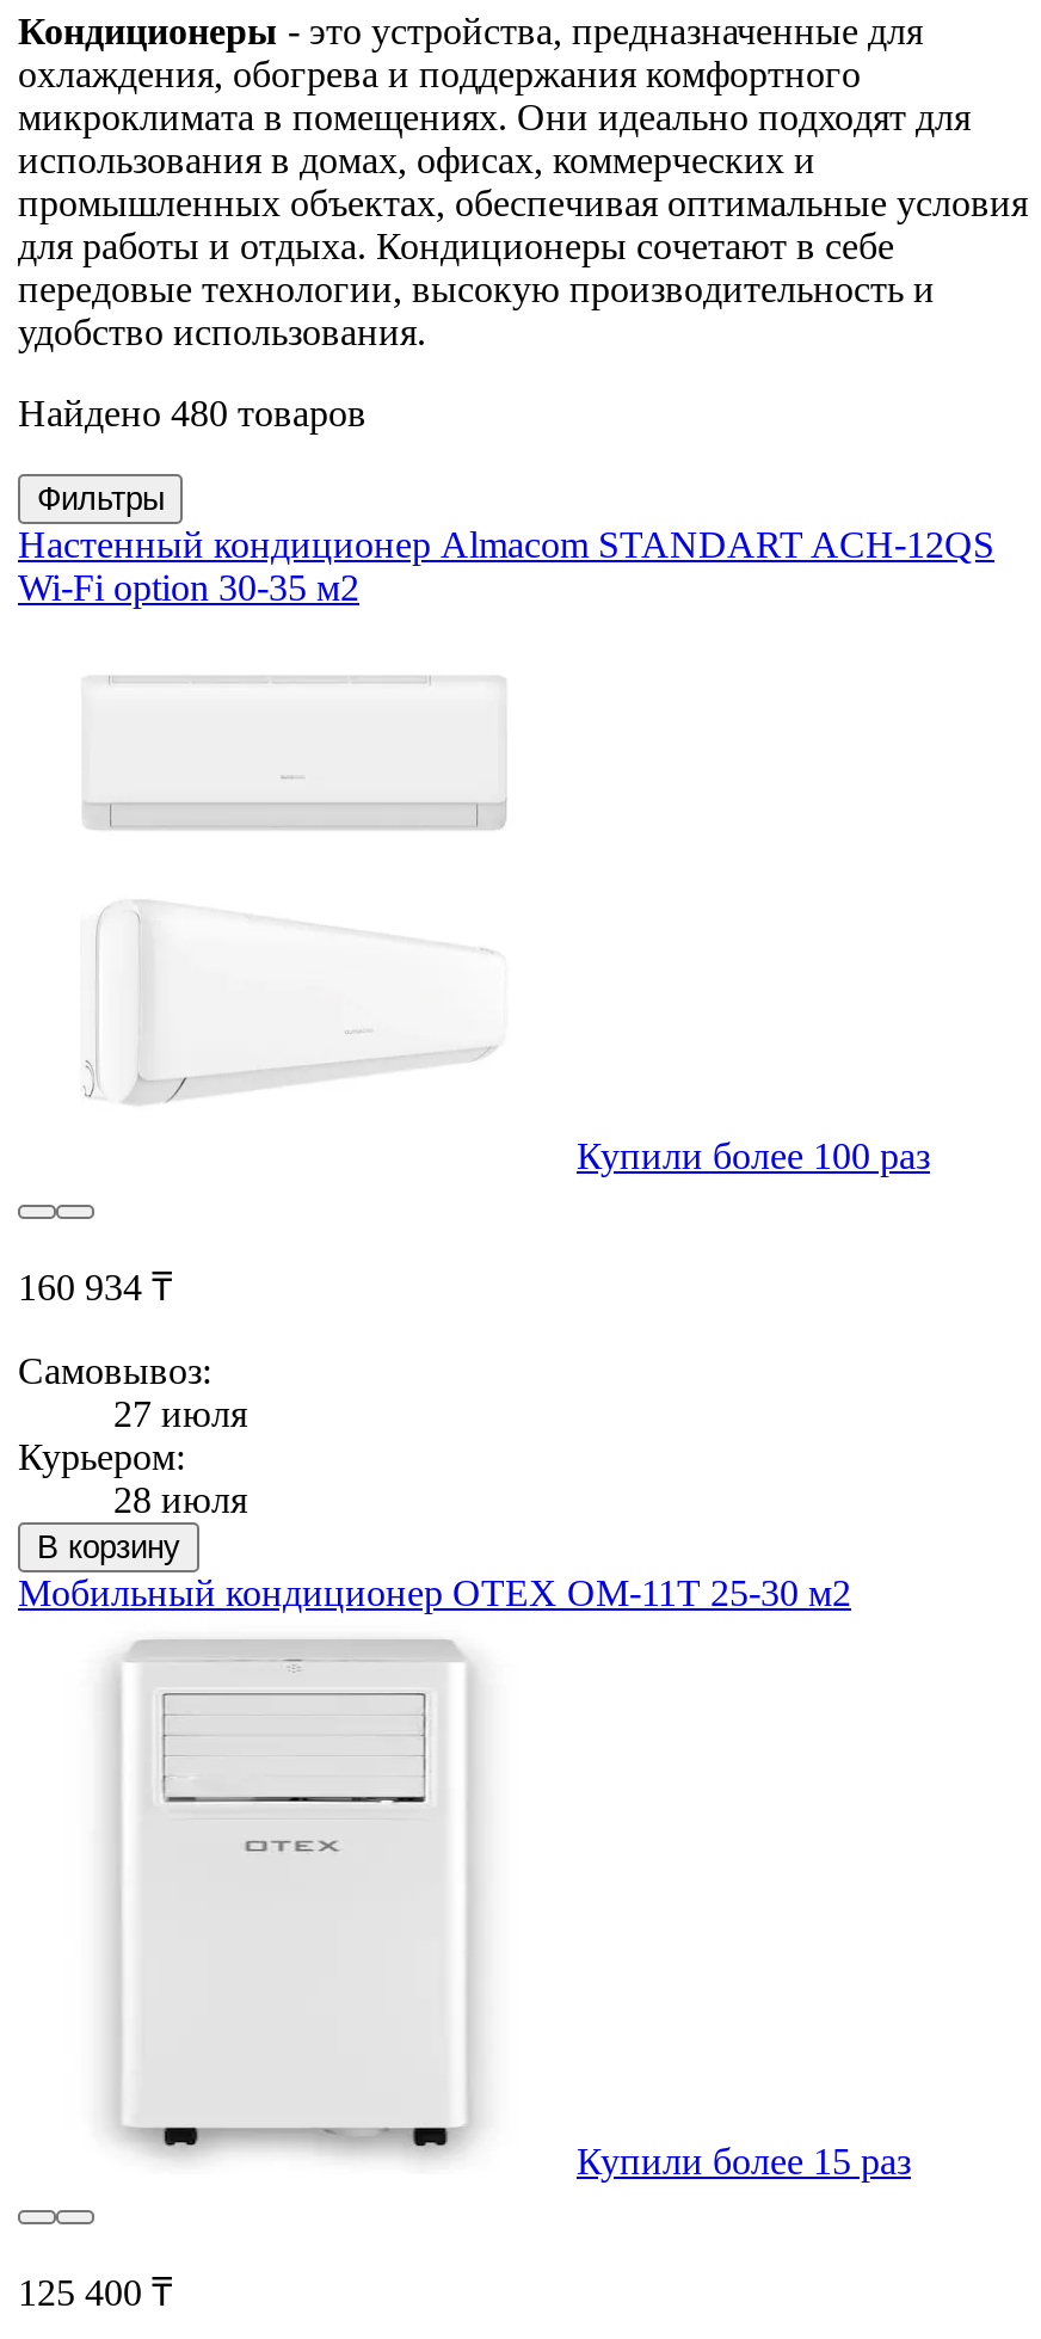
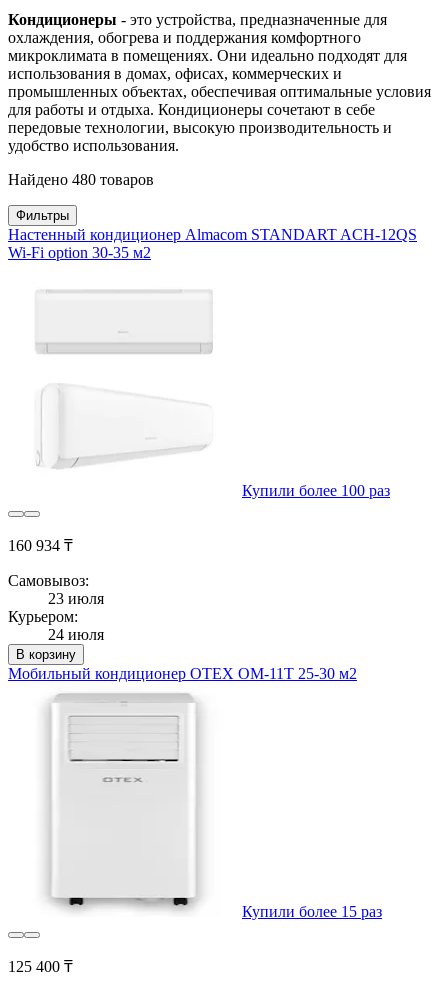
[113,1393,247,1433] 27 июля -> [48,590,104,607] 23 июля
[113,1479,247,1519] 28 июля -> [48,626,104,643] 24 июля

